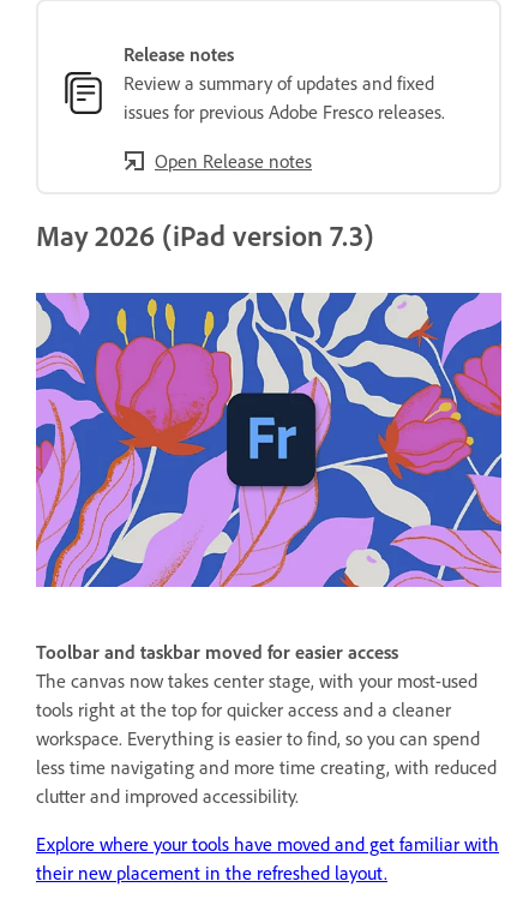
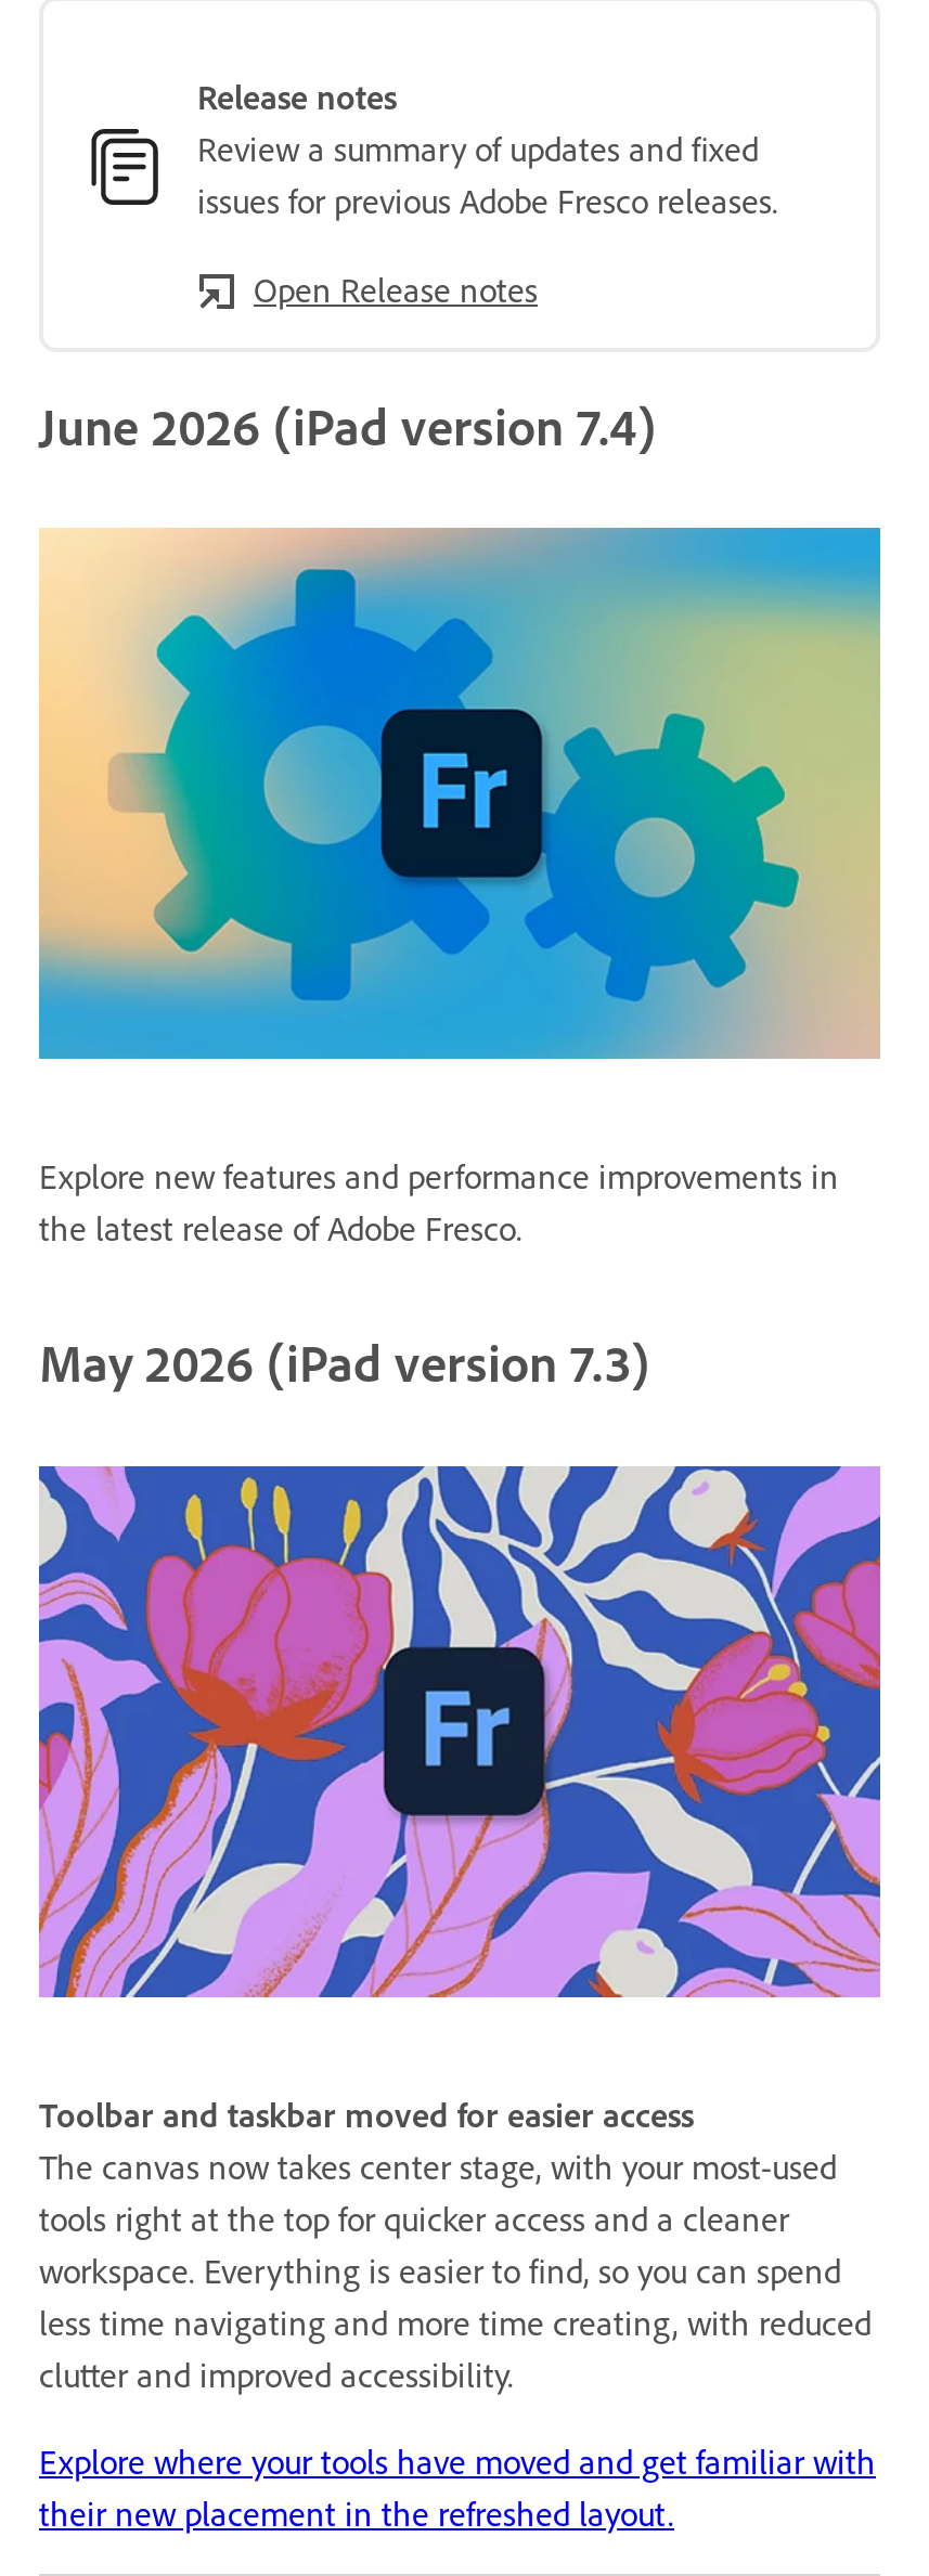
none -> [37,525,882,1060] [image]
none -> [39,393,681,458] June 2026 (iPad version 7.4)
none -> [39,1155,839,1251] Explore new features and performance improvements in | the latest release of Adobe Fresco.

